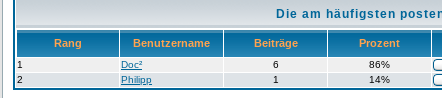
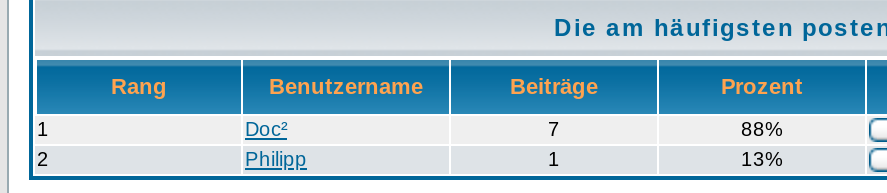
[272,59,278,70] 6 -> [548,118,560,140] 7
[369,59,390,70] 86% -> [741,118,783,140] 88%
[369,74,390,85] 14% -> [741,148,783,170] 13%

